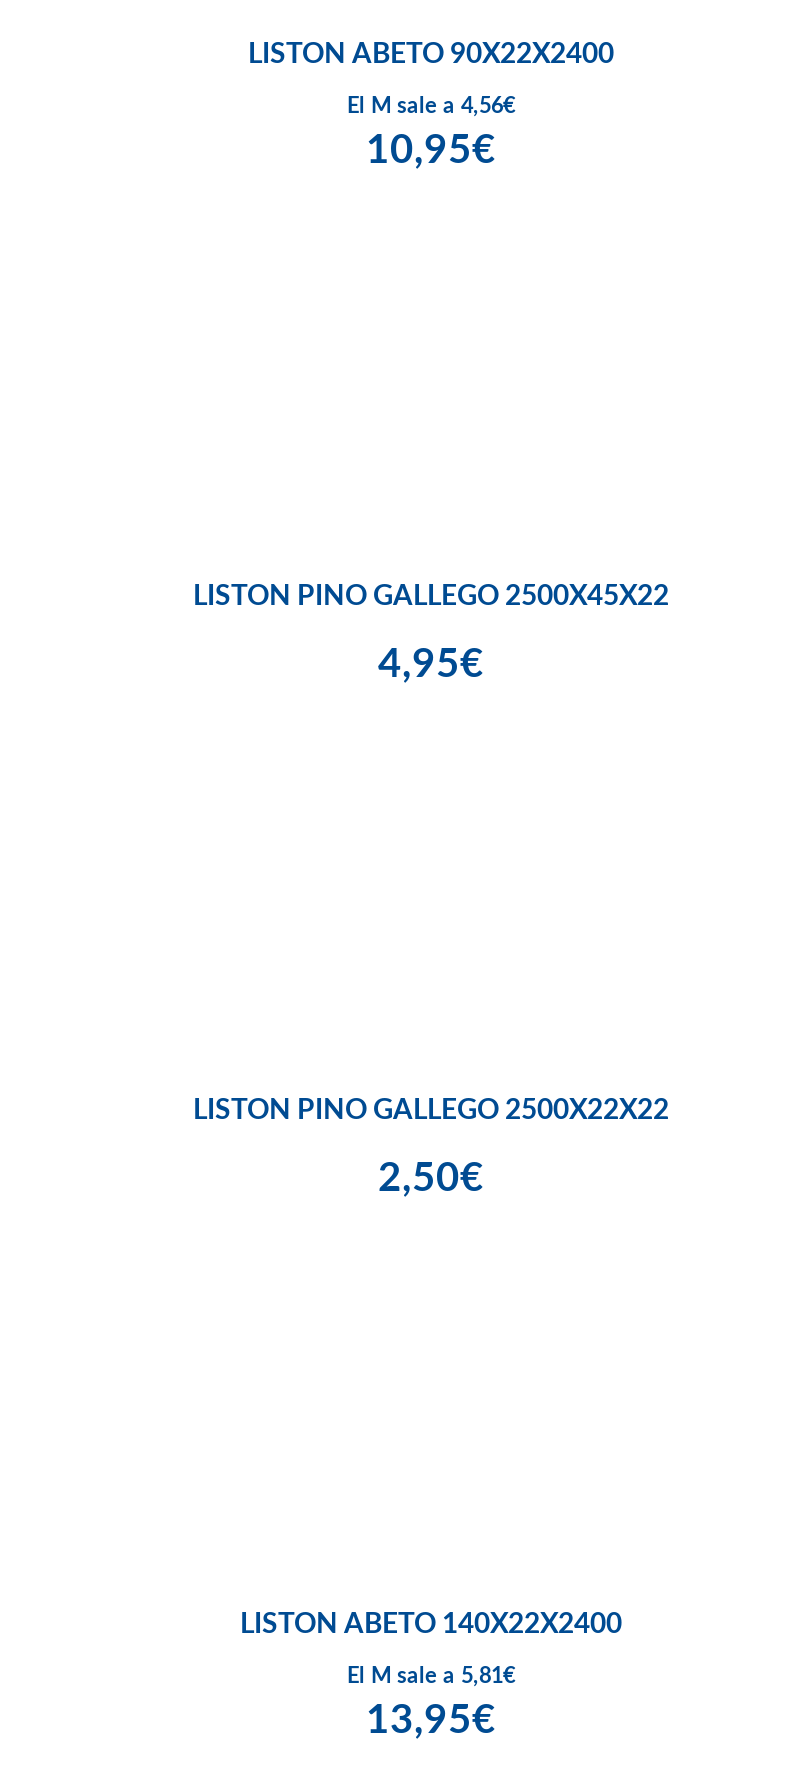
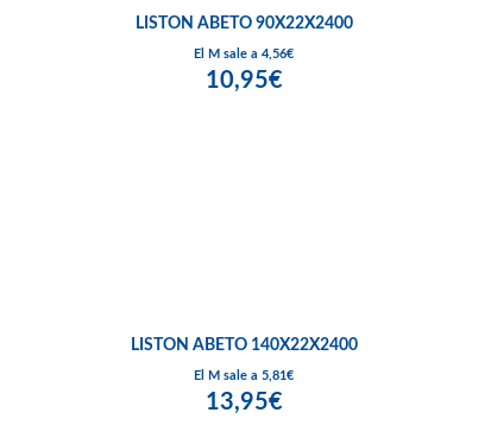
[193,583,669,685] LISTON PINO GALLEGO 2500X45X22 | 4,95€ -> none
[193,1097,669,1199] LISTON PINO GALLEGO 2500X22X22 | 2,50€ -> none

